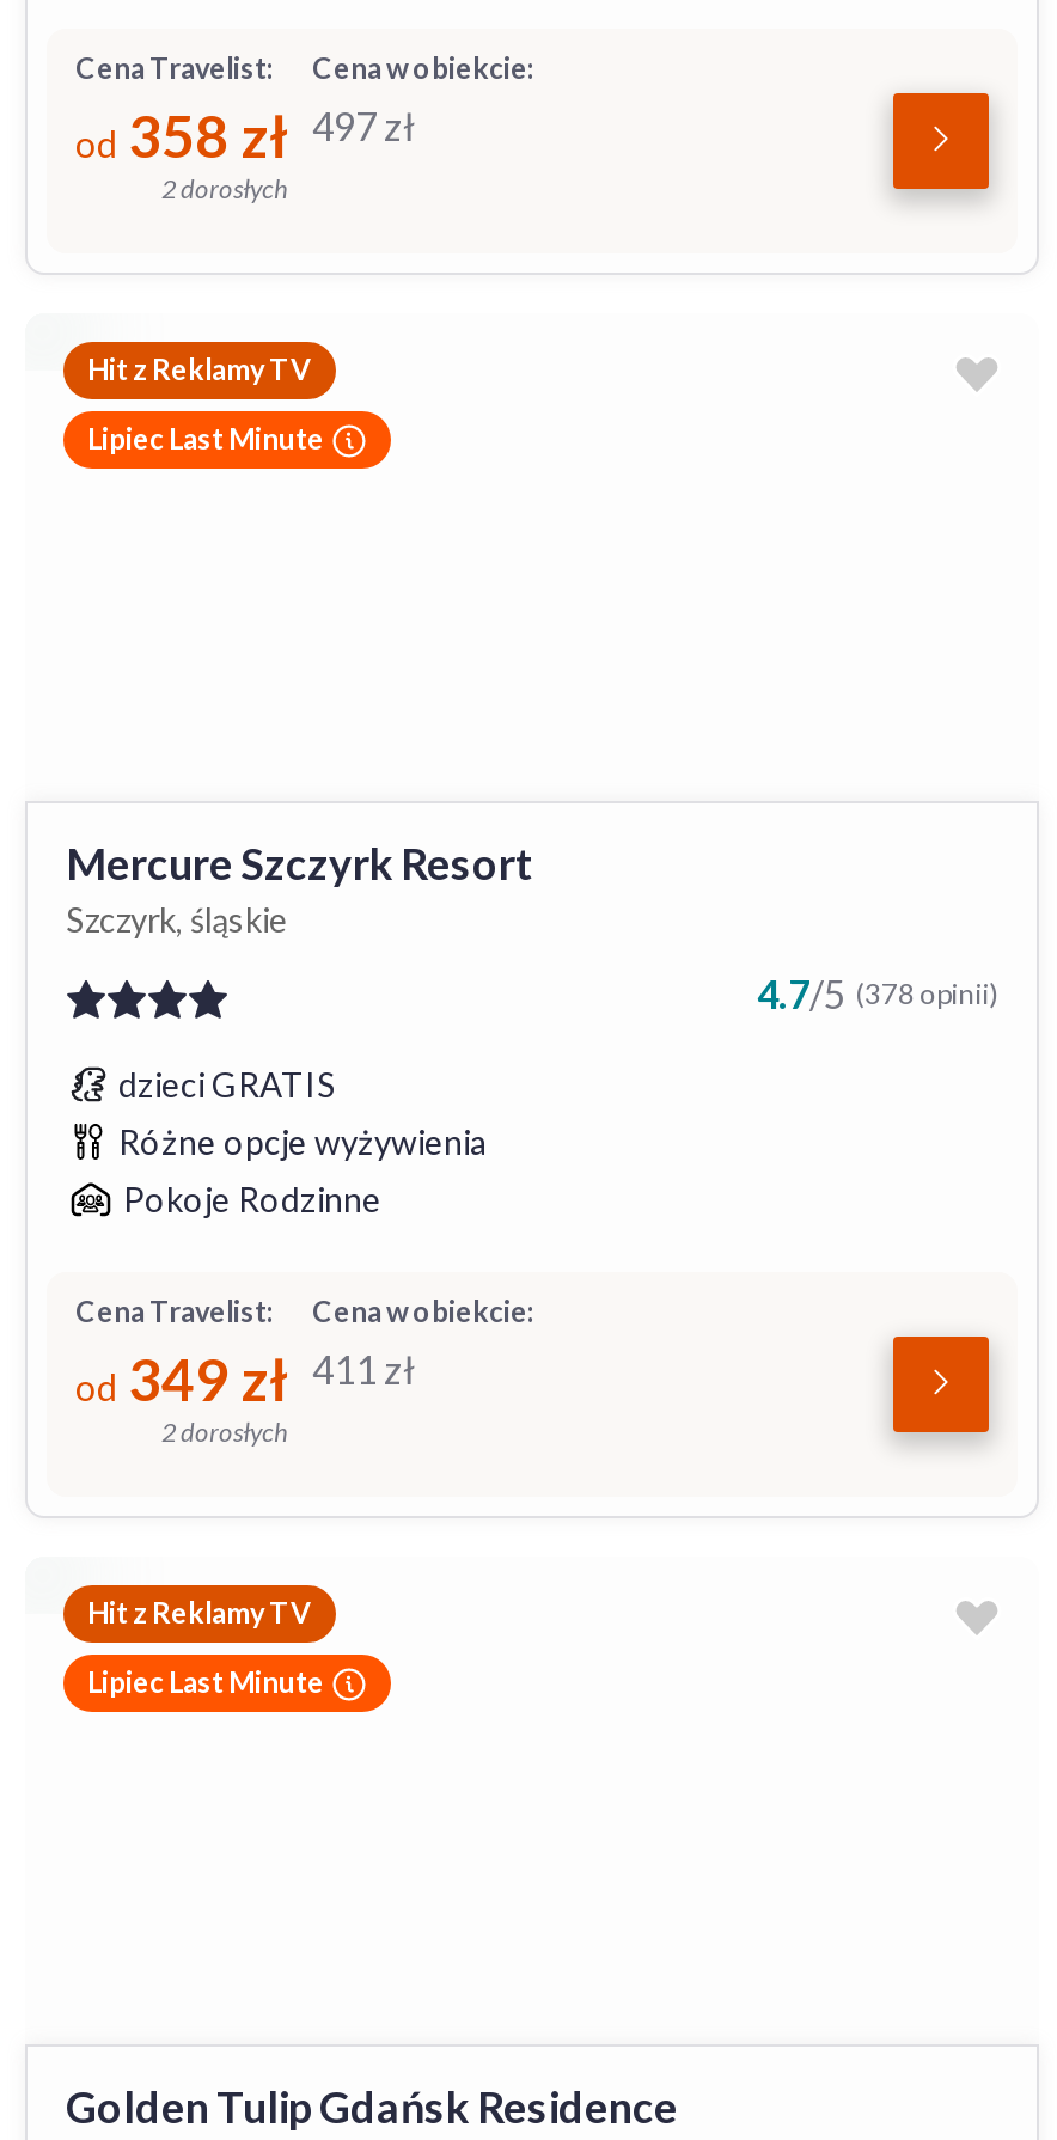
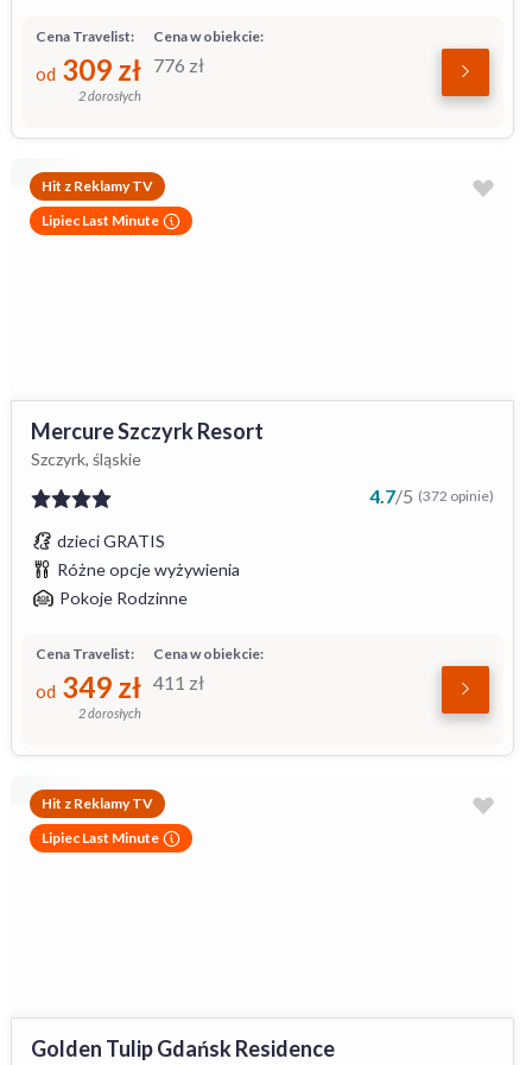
[75,100,288,170] od 358 zł -> [36,52,141,87] od 309 zł
[312,103,415,148] 497 zł -> [153,53,204,76] 776 zł
[757,971,998,1016] 4.7/5 (378 opinii) -> [369,484,494,507] 4.7/5 (372 opinie)

